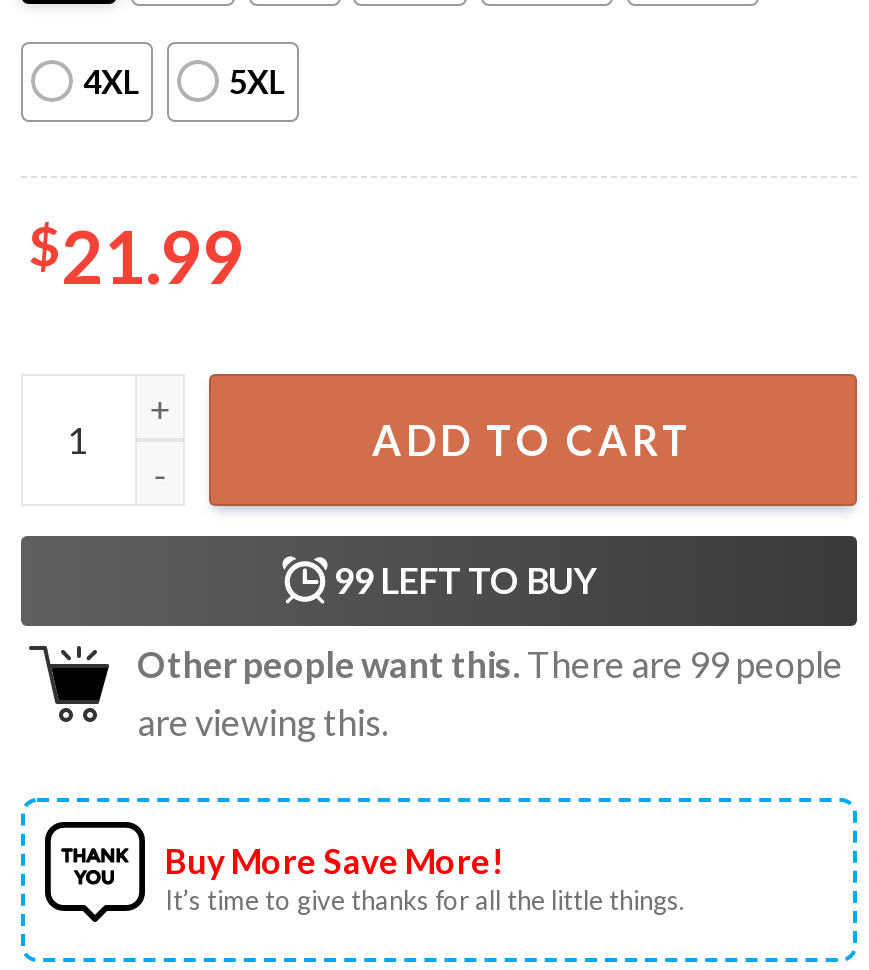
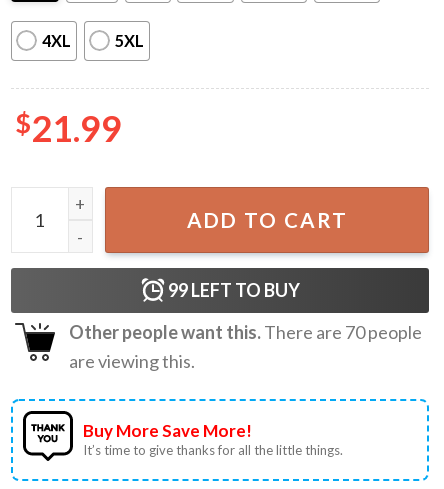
[137,641,843,685] Other people want this. There are 99 people -> [69,321,422,343] Other people want this. There are 70 people

